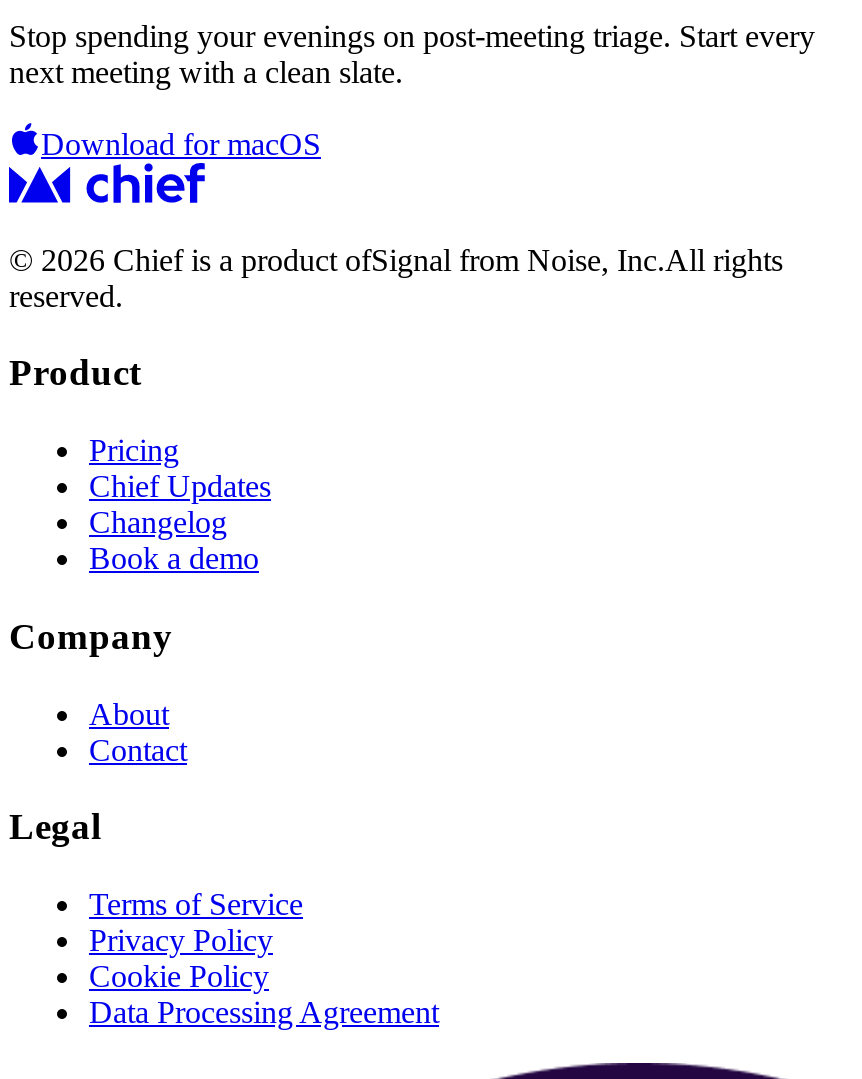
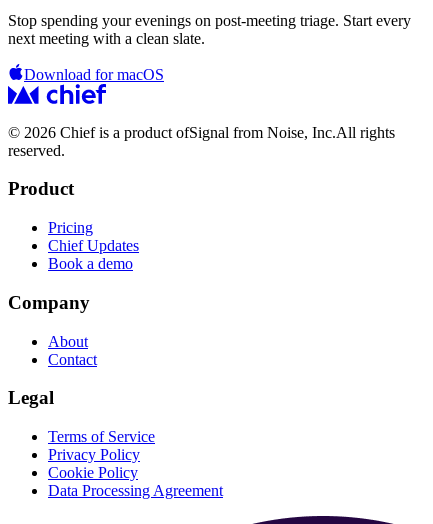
[89,505,227,539] Changelog -> none

